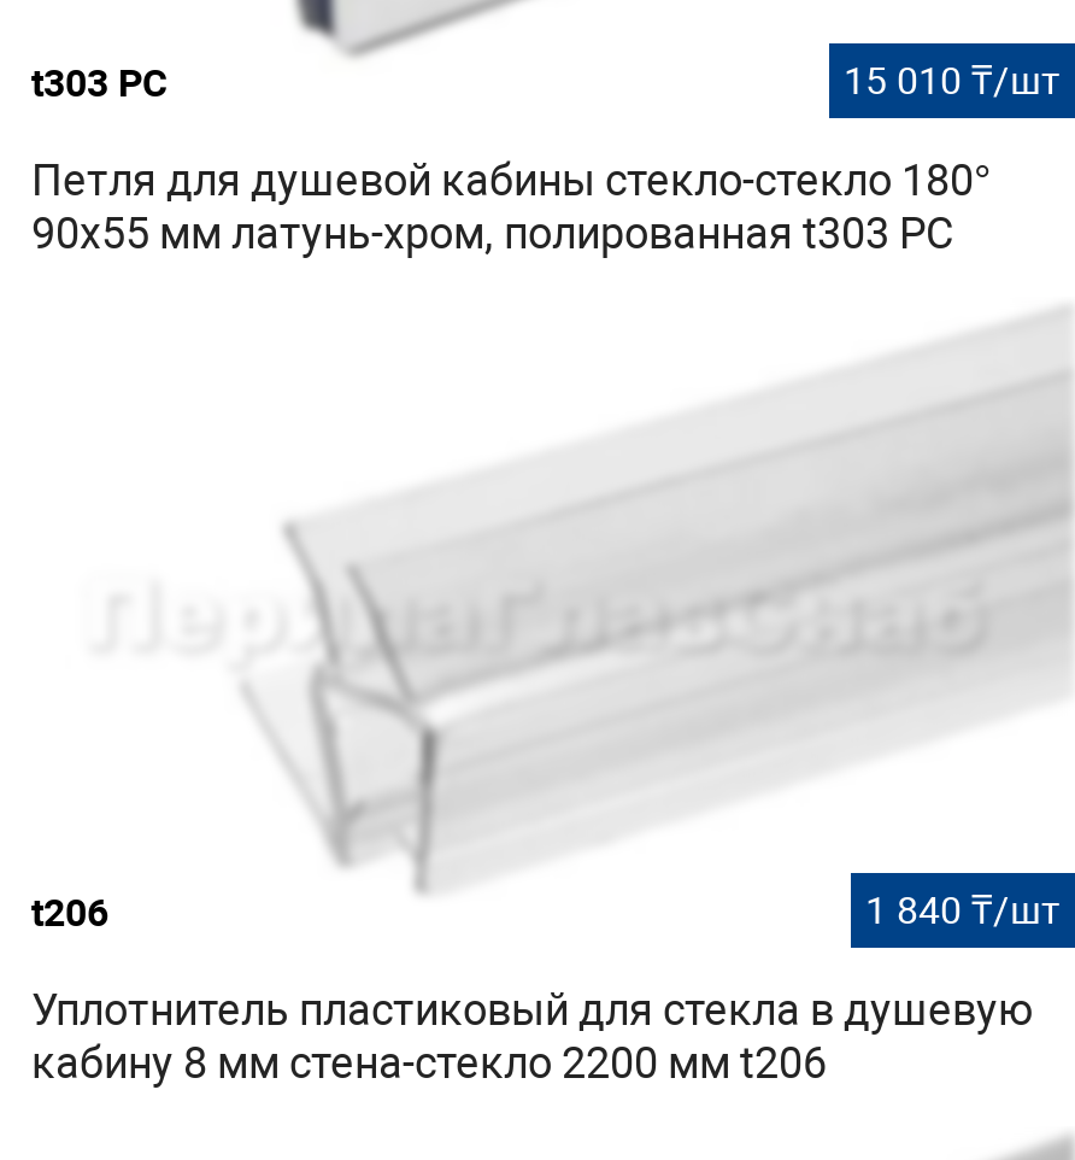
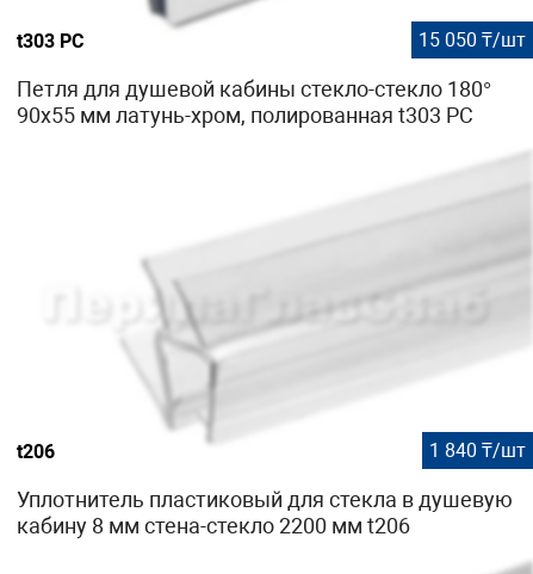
[844,59,1061,105] 15 010 ₸/шт -> [419,29,526,52] 15 050 ₸/шт

